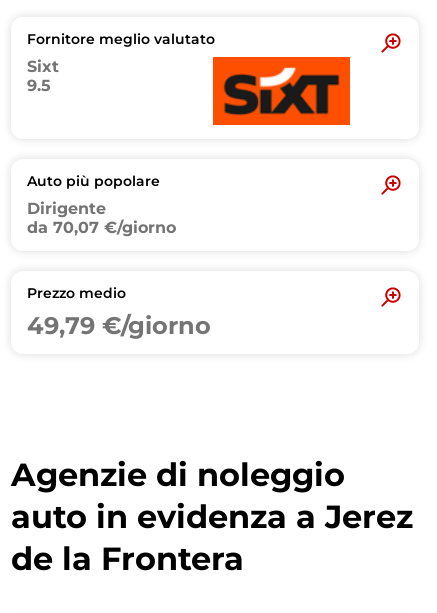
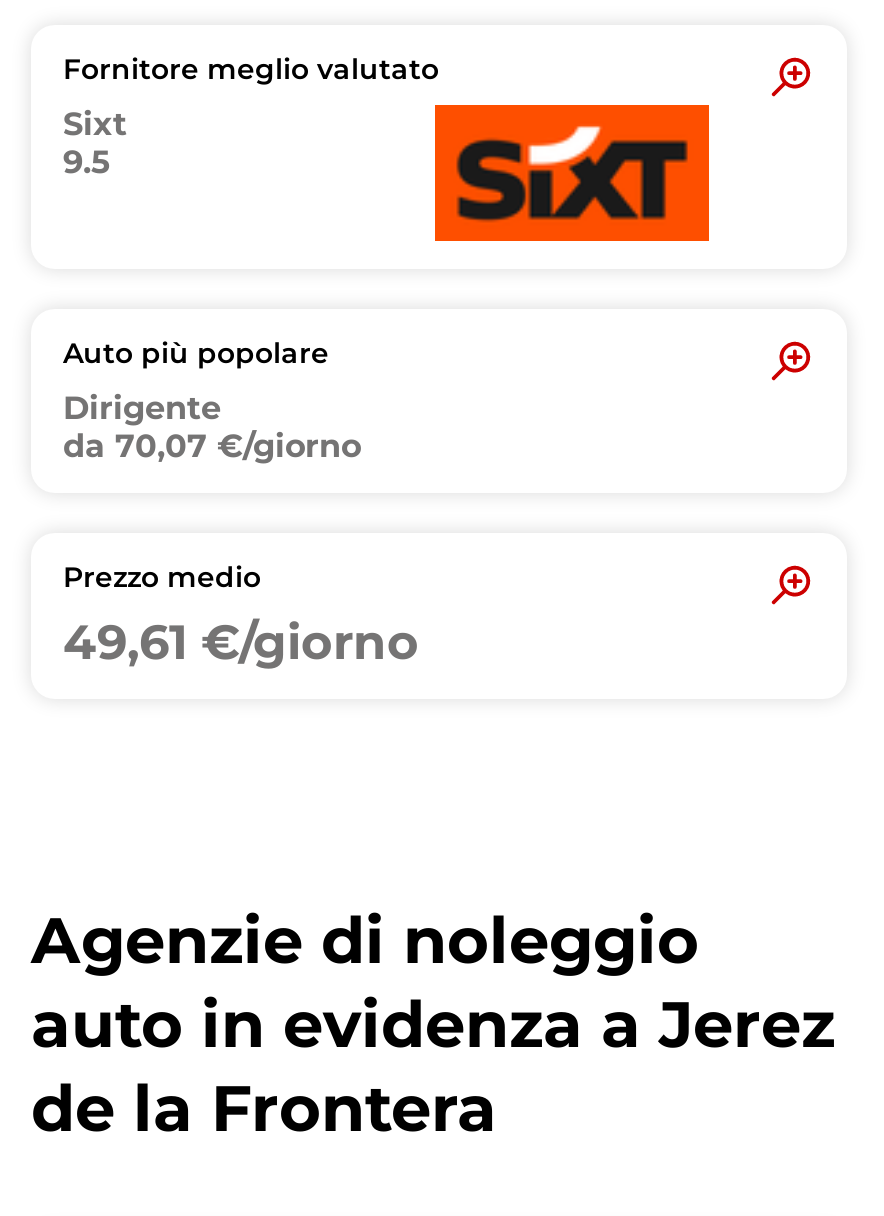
[27,311,211,340] 49,79 €/giorno -> [63,613,419,671] 49,61 €/giorno

